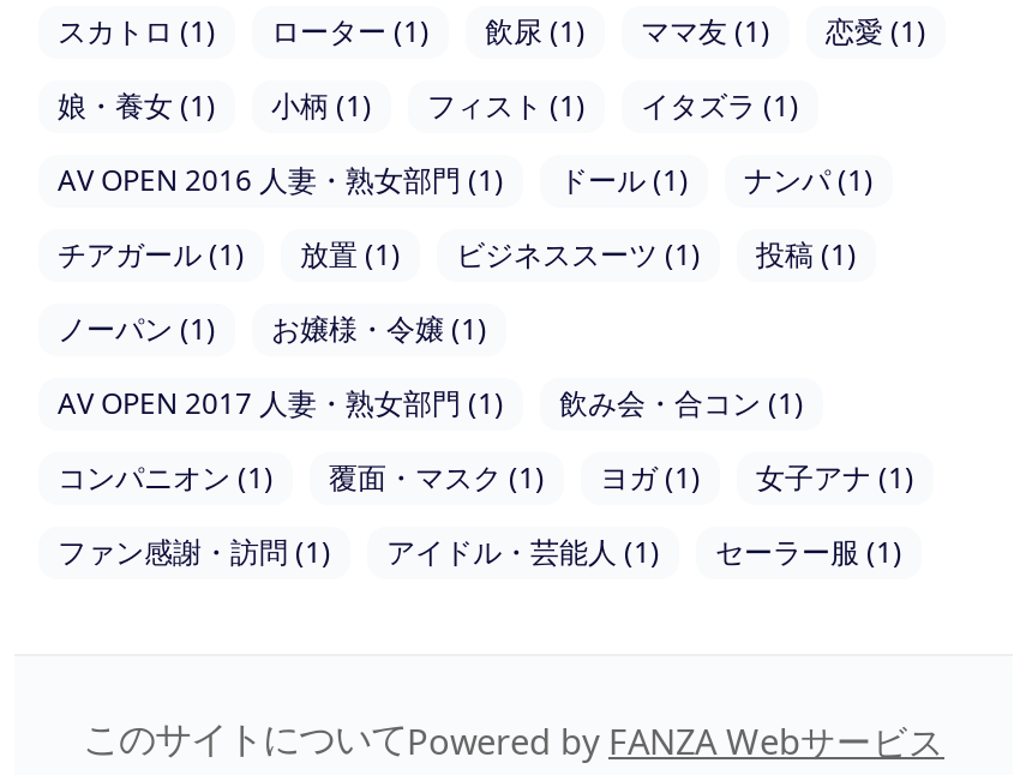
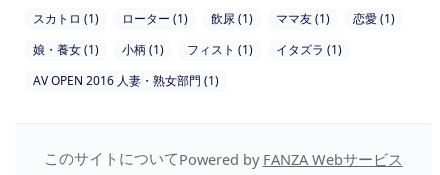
[58,160,914,572] ドール (1) | ナンパ (1) | チアガール (1) | 放置 (1) | ビジネススーツ (1) | 投稿 (1) | ノーパン (1) | お嬢様・令嬢 (1) | AV OPEN 2017 人妻・熟女部門 (1) | 飲み会・合コン (1) | コンパニオン (1) | 覆面・マスク (1) | ヨガ (1) | 女子アナ (1) | ファン感謝・訪問 (1) | アイドル・芸能人 (1) | セーラー服 (1) -> none

